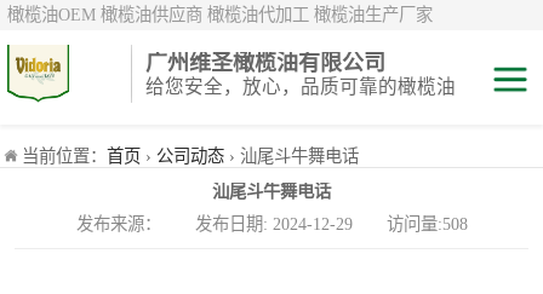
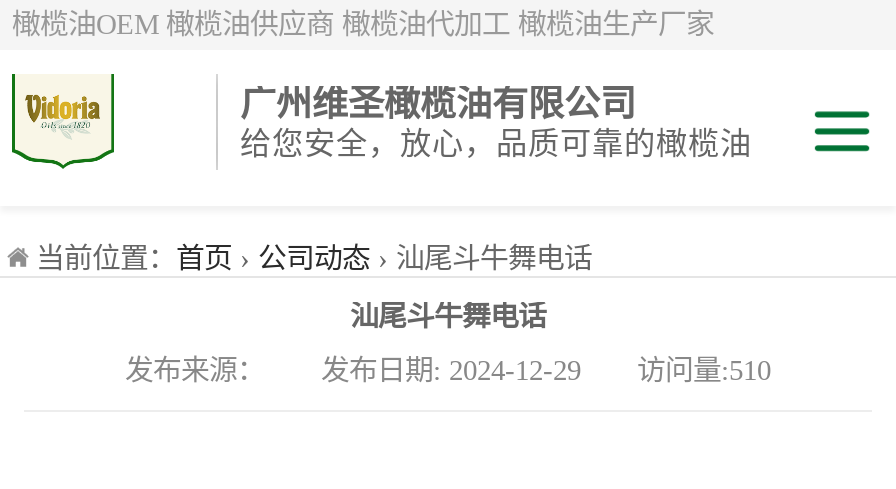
[76,214,467,234] 发布来源： 发布日期: 2024-12-29 访问量:508 -> [125,354,771,386] 发布来源： 发布日期: 2024-12-29 访问量:510

